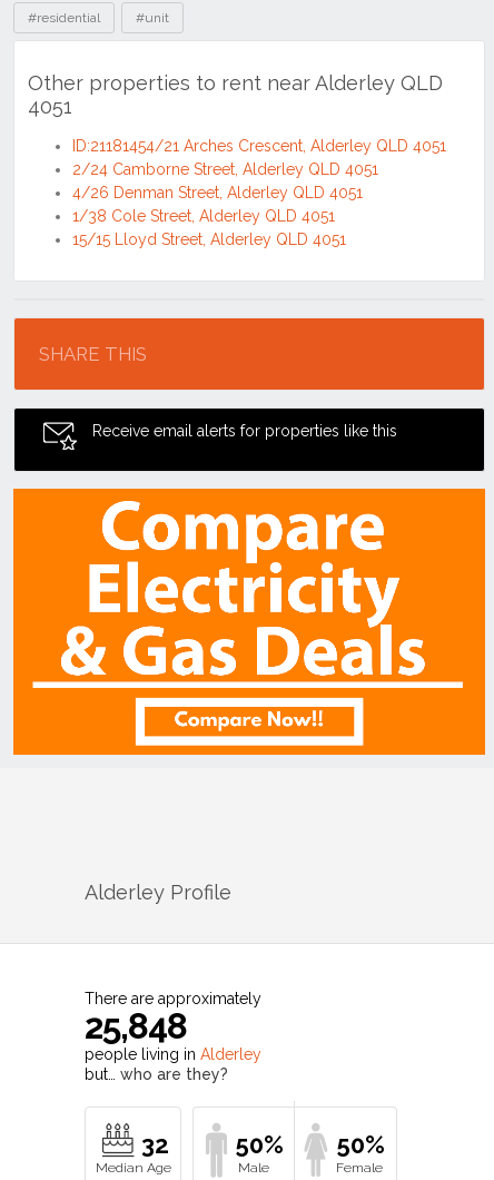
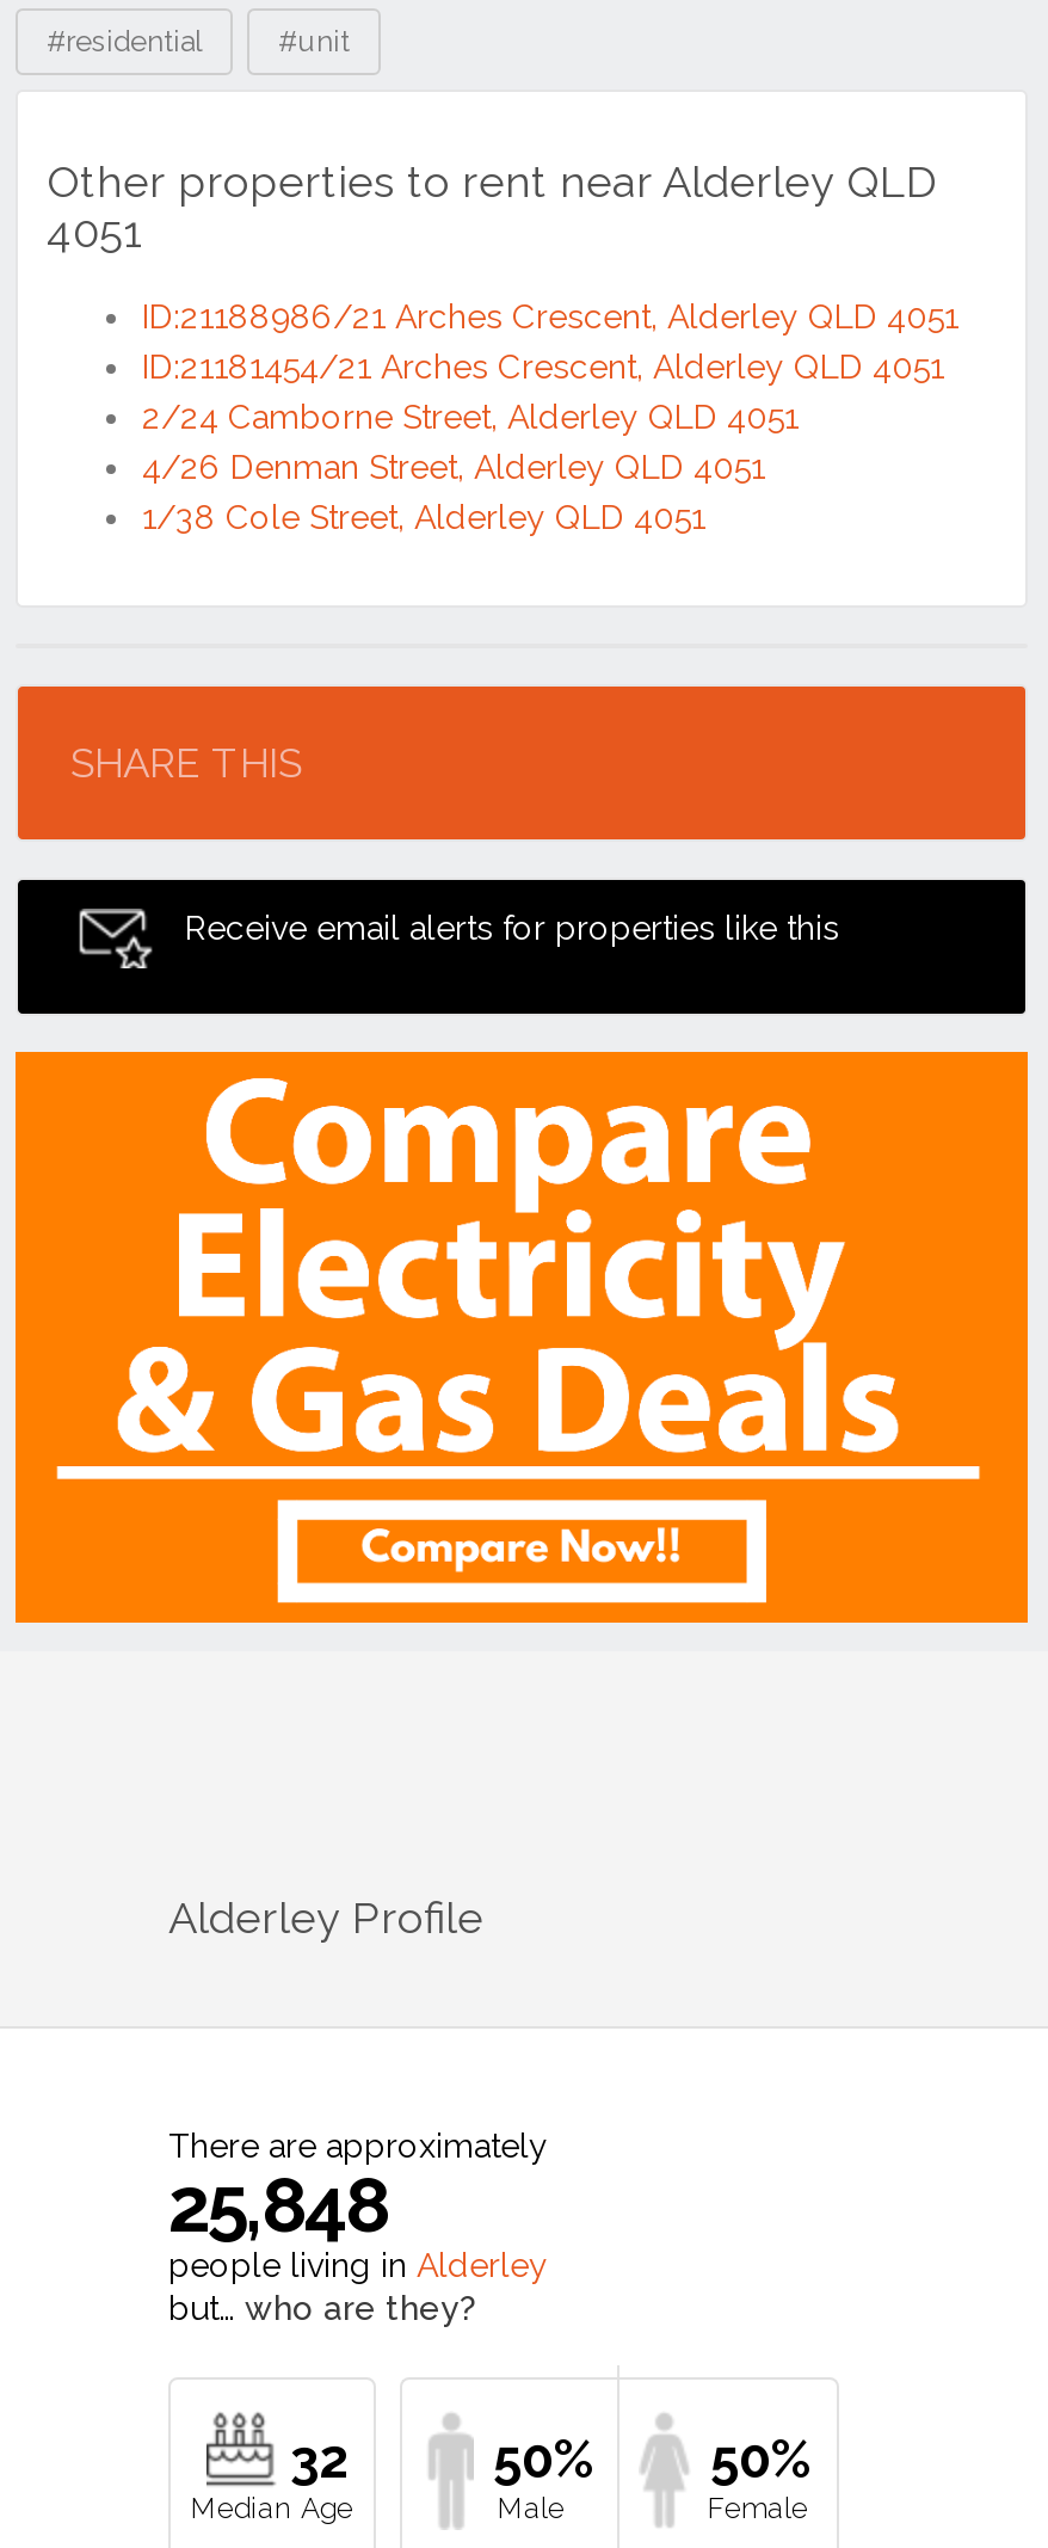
none -> [142,298,958,336] ID:21188986/21 Arches Crescent, Alderley QLD 4051
moved [72,137,446,225] -> [142,348,944,537]: ID:21181454/21 Arches Crescent, Alderley QLD 4051 | 2/24 Camborne Street, Alderley QLD 4051 | 4/26 Denman Street, Alderley QLD 4051 | 1/38 Cole Street, Alderley QLD 4051
[72,231,346,248] 15/15 Lloyd Street, Alderley QLD 4051 -> none

